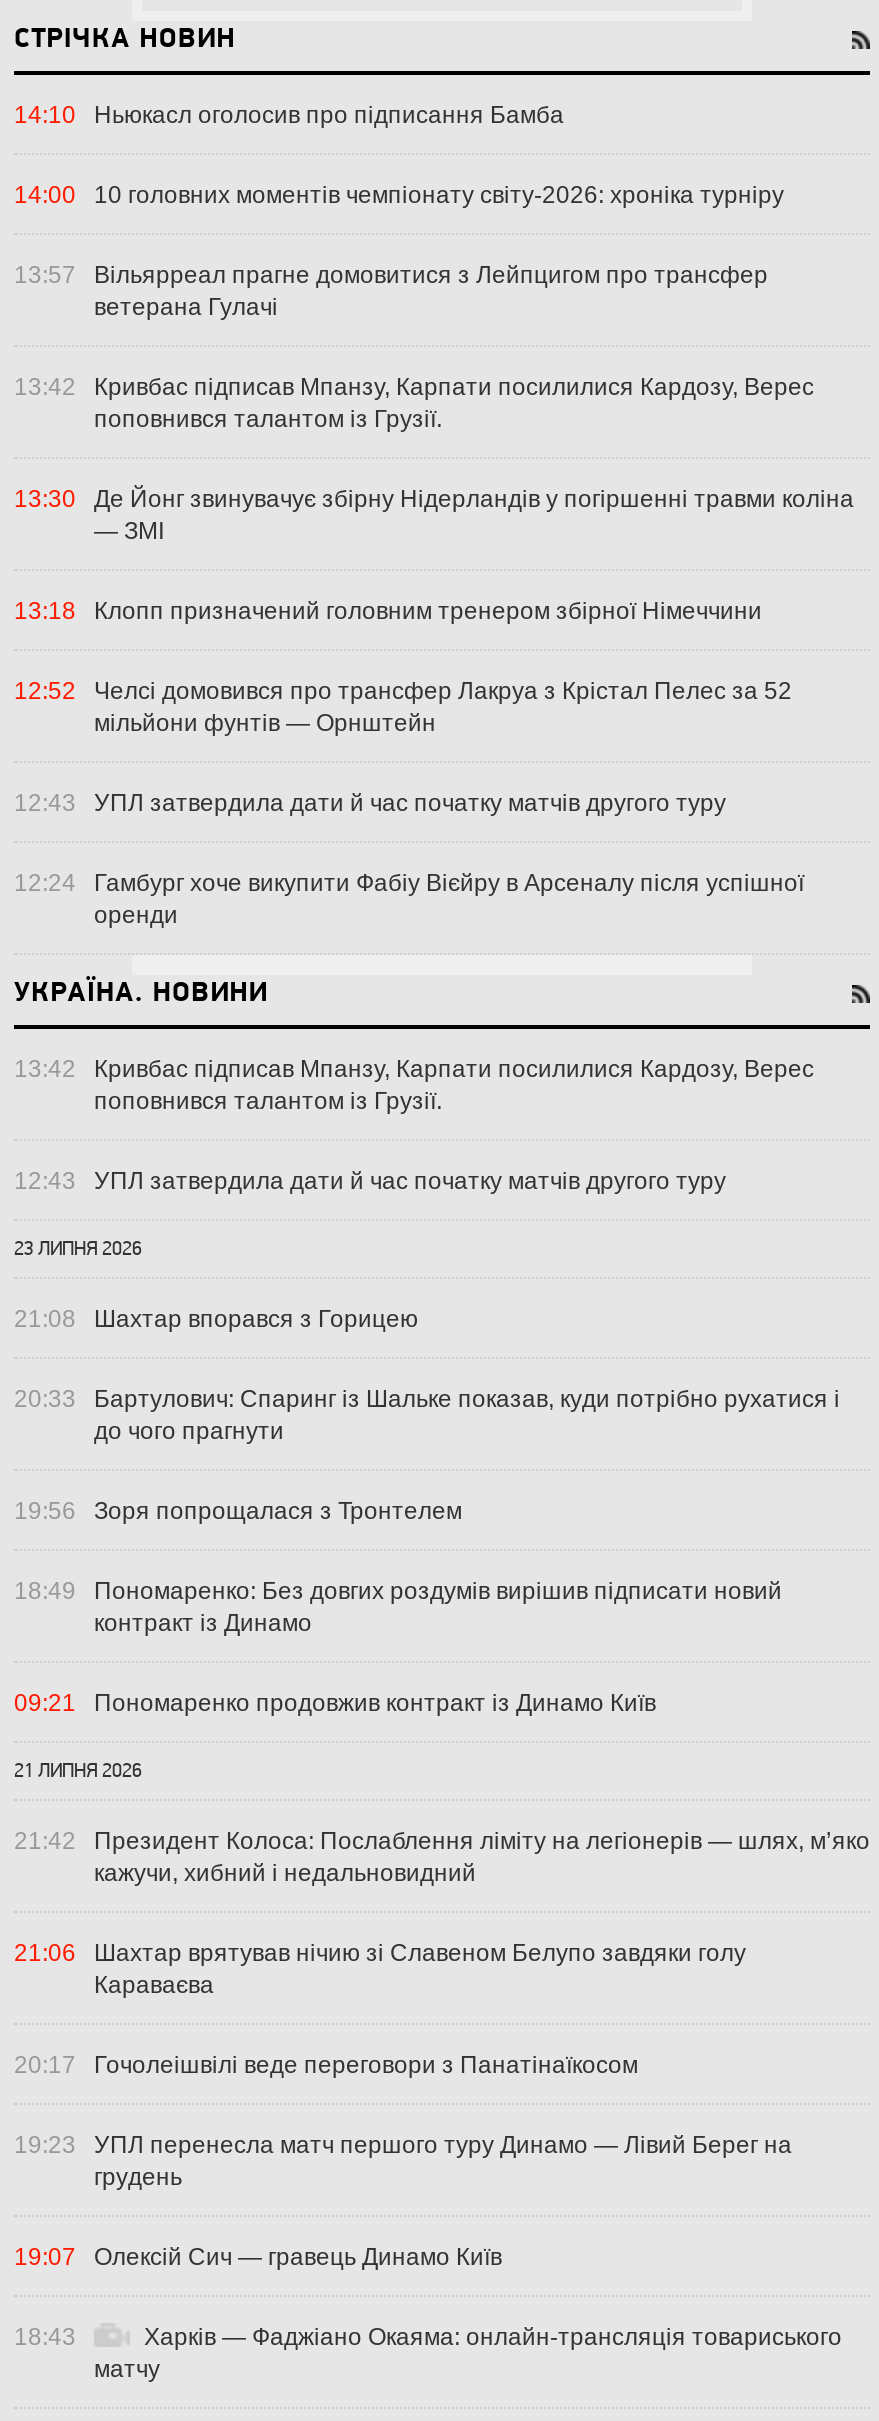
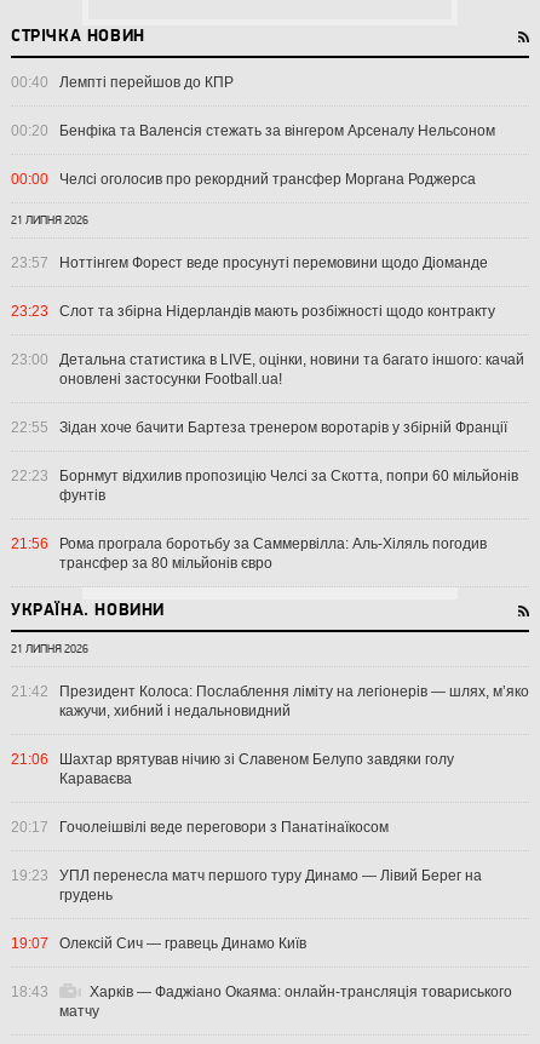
[14,101,854,929] 14:10 | Ньюкасл оголосив про підписання Бамба | 14:00 | 10 головних моментів чемпіонату світу-2026: хроніка турніру | 13:57 | Вільярреал прагне домовитися з Лейпцигом про трансфер | ветерана Гулачі | 13:42 | Кривбас підписав Мпанзу, Карпати посилилися Кардозу, Верес | поповнився талантом із Грузії. | 13:30 | Де Йонг звинувачує збірну Нідерландів у погіршенні травми коліна | — ЗМІ | 13:18 | Клопп призначений головним тренером збірної Німеччини | 12:52 | Челсі домовився про трансфер Лакруа з Крістал Пелес за 52 | мільйони фунтів — Орнштейн | 12:43 | УПЛ затвердила дати й час початку матчів другого туру | 12:24 | Гамбург хоче викупити Фабіу Вієйру в Арсеналу після успішної | оренди -> [11,74,524,572] 00:40 | Лемпті перейшов до КПР | 00:20 | Бенфіка та Валенсія стежать за вінгером Арсеналу Нельсоном | 00:00 | Челсі оголосив про рекордний трансфер Моргана Роджерса | 21 ЛИПНЯ 2026 | 23:57 | Ноттінгем Форест веде просунуті перемовини щодо Діоманде | 23:23 | Слот та збірна Нідерландів мають розбіжності щодо контракту | 23:00 | Детальна статистика в LIVE, оцінки, новини та багато іншого: качай | оновлені застосунки Football.ua! | 22:55 | Зідан хоче бачити Бартеза тренером воротарів у збірній Франції | 22:23 | Борнмут відхилив пропозицію Челсі за Скотта, попри 60 мільйонів | фунтів | 21:56 | Рома програла боротьбу за Саммервілла: Аль-Хіляль погодив | трансфер за 80 мільйонів євро
[14,1055,840,1717] 13:42 | Кривбас підписав Мпанзу, Карпати посилилися Кардозу, Верес | поповнився талантом із Грузії. | 12:43 | УПЛ затвердила дати й час початку матчів другого туру | 23 ЛИПНЯ 2026 | 21:08 | Шахтар впорався з Горицею | 20:33 | Бартулович: Спаринг із Шальке показав, куди потрібно рухатися і | до чого прагнути | 19:56 | Зоря попрощалася з Тронтелем | 18:49 | Пономаренко: Без довгих роздумів вирішив підписати новий | контракт із Динамо | 09:21 | Пономаренко продовжив контракт із Динамо Київ -> none

